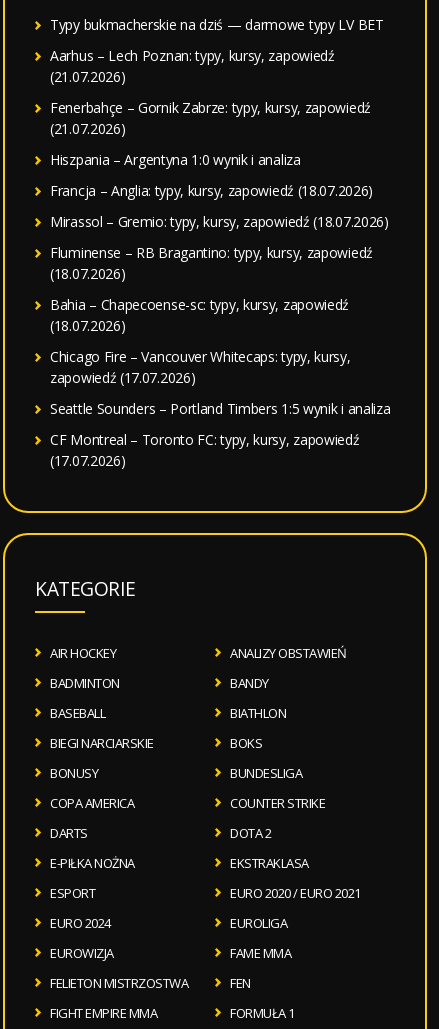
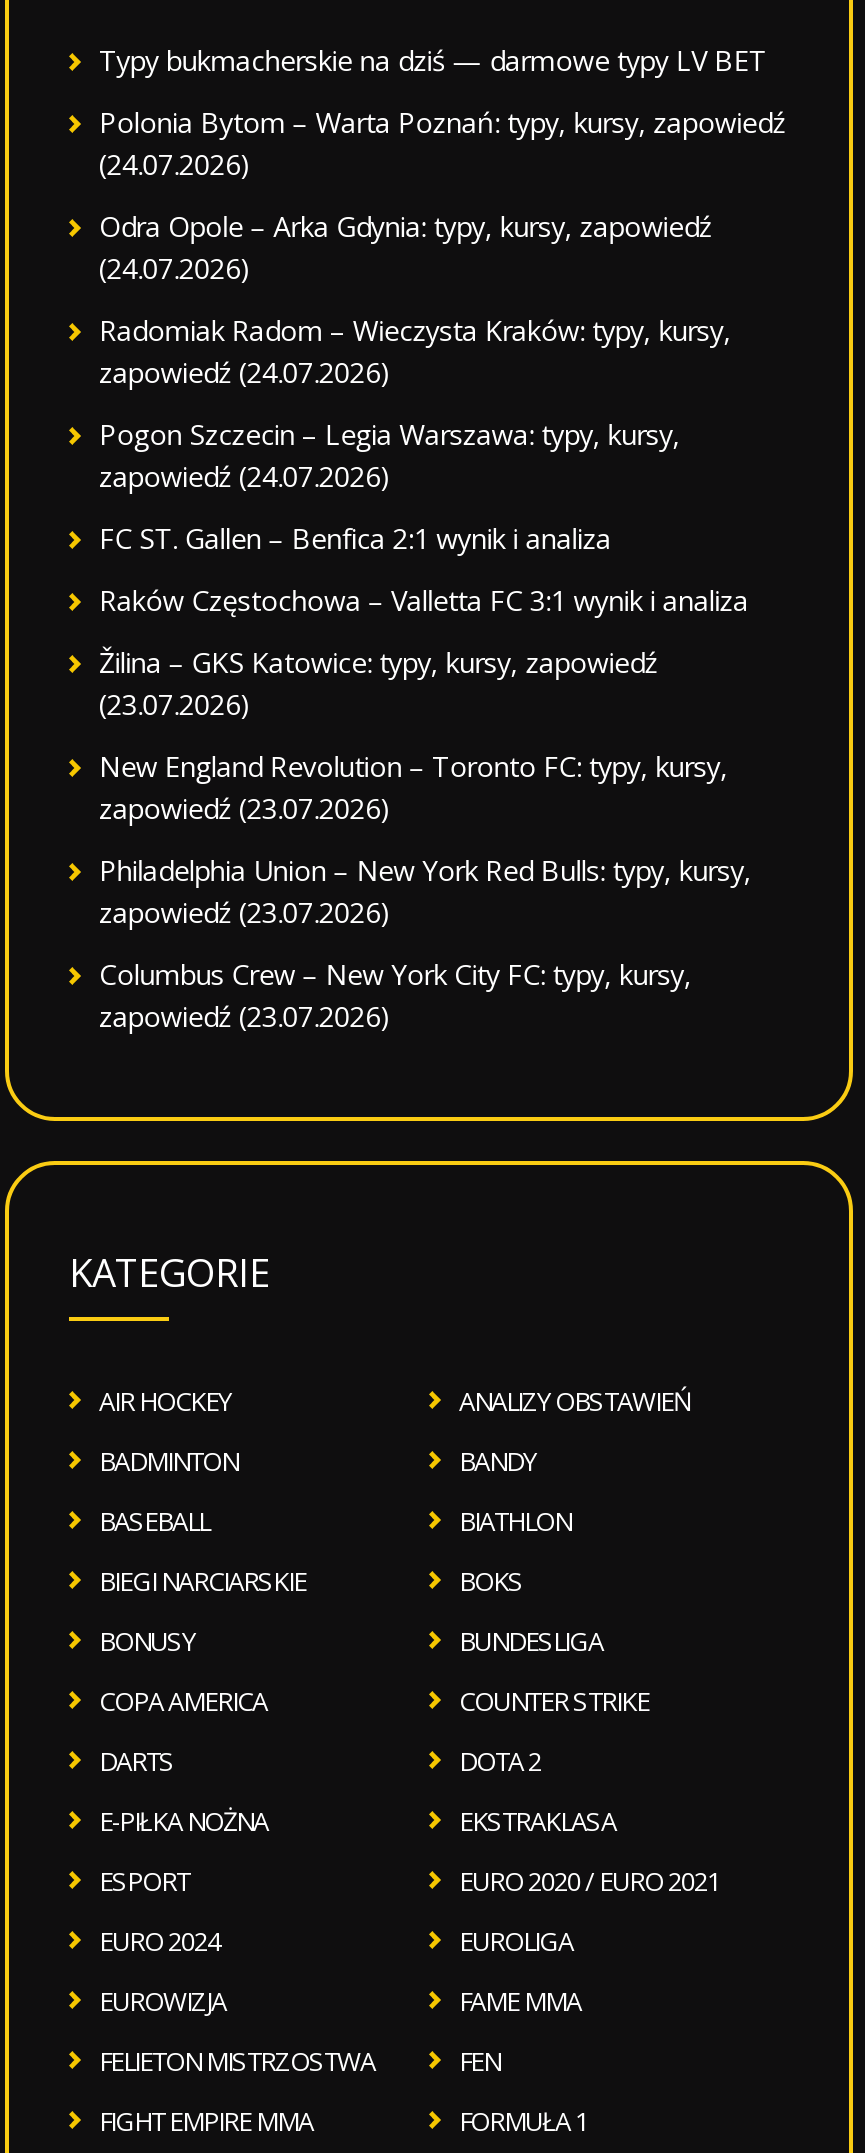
[50,46,335,86] Aarhus – Lech Poznan: typy, kursy, zapowiedź | (21.07.2026) -> [99,102,786,182] Polonia Bytom – Warta Poznań: typy, kursy, zapowiedź | (24.07.2026)
[50,98,371,138] Fenerbahçe – Gornik Zabrze: typy, kursy, zapowiedź | (21.07.2026) -> [99,206,712,286] Odra Opole – Arka Gdynia: typy, kursy, zapowiedź | (24.07.2026)
[50,150,301,169] Hiszpania – Argentyna 1:0 wynik i analiza -> [99,310,731,390] Radomiak Radom – Wieczysta Kraków: typy, kursy, | zapowiedź (24.07.2026)
[50,181,373,200] Francja – Anglia: typy, kursy, zapowiedź (18.07.2026) -> [99,414,680,494] Pogon Szczecin – Legia Warszawa: typy, kursy, | zapowiedź (24.07.2026)
[50,212,389,231] Mirassol – Gremio: typy, kursy, zapowiedź (18.07.2026) -> [99,518,611,556] FC ST. Gallen – Benfica 2:1 wynik i analiza
[50,243,373,283] Fluminense – RB Bragantino: typy, kursy, zapowiedź | (18.07.2026) -> [99,580,748,618] Raków Częstochowa – Valletta FC 3:1 wynik i analiza
[50,295,349,335] Bahia – Chapecoense-sc: typy, kursy, zapowiedź | (18.07.2026) -> [99,642,658,722] Žilina – GKS Katowice: typy, kursy, zapowiedź | (23.07.2026)
[50,347,351,387] Chicago Fire – Vancouver Whitecaps: typy, kursy, | zapowiedź (17.07.2026) -> [99,746,728,826] New England Revolution – Toronto FC: typy, kursy, | zapowiedź (23.07.2026)
[50,399,390,418] Seattle Sounders – Portland Timbers 1:5 wynik i analiza -> [99,850,751,930] Philadelphia Union – New York Red Bulls: typy, kursy, | zapowiedź (23.07.2026)
[50,430,360,470] CF Montreal – Toronto FC: typy, kursy, zapowiedź | (17.07.2026) -> [99,954,691,1034] Columbus Crew – New York City FC: typy, kursy, | zapowiedź (23.07.2026)

